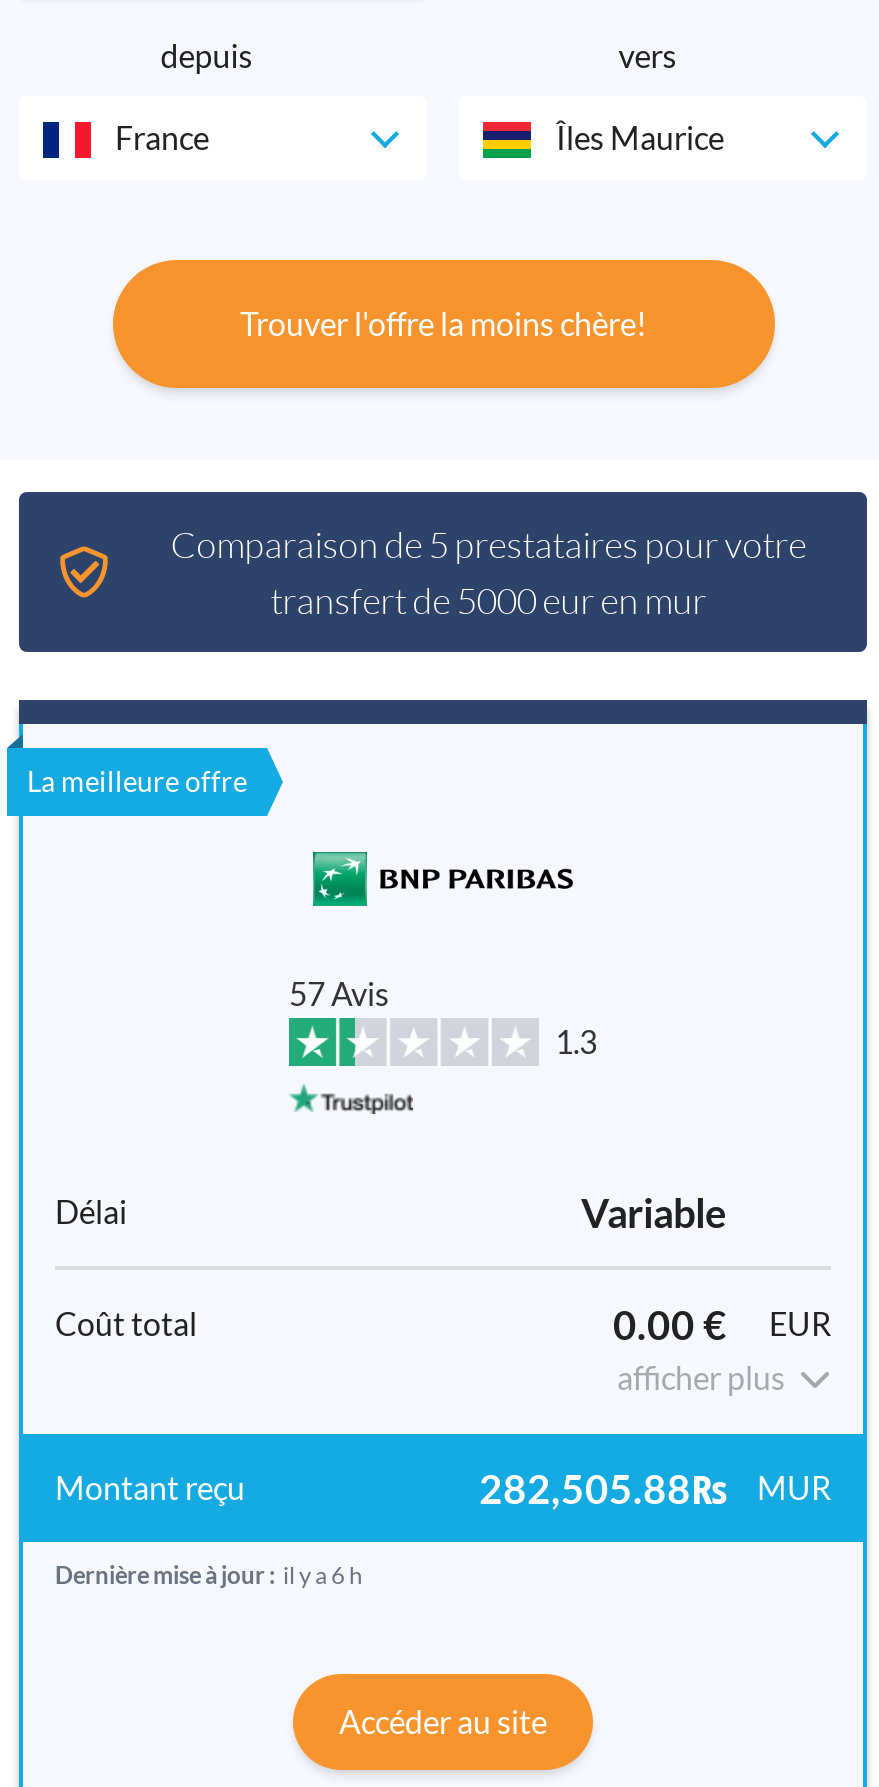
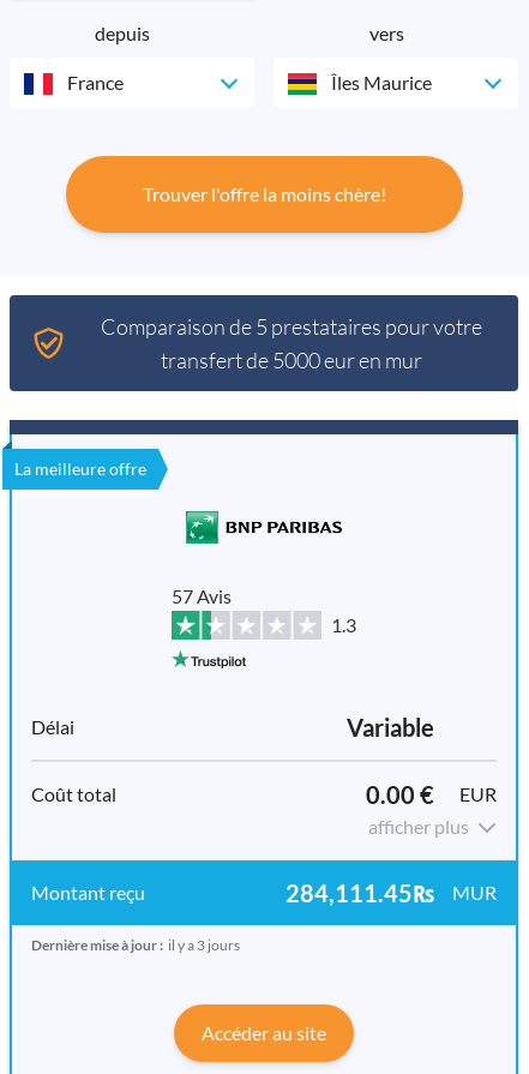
[479,1463,831,1511] 282,505.88₨ MUR -> [285,878,497,907] 284,111.45₨ MUR
[55,1559,363,1589] Dernière mise à jour : il y a 6 h -> [31,935,240,953] Dernière mise à jour : il y a 3 jours

